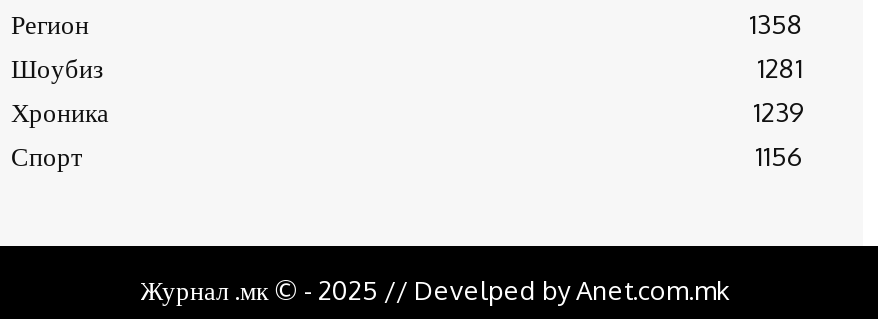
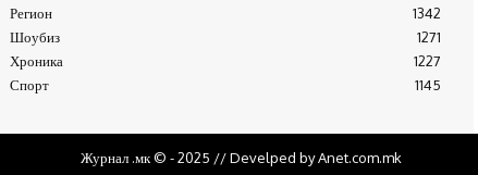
[749,8,803,40] 1358 -> [413,4,441,22] 1342
[757,52,803,84] 1281 -> [417,28,441,46] 1271
[753,96,803,128] 1239 -> [414,52,441,70] 1227
[755,140,803,172] 1156 -> [415,76,441,93] 1145

